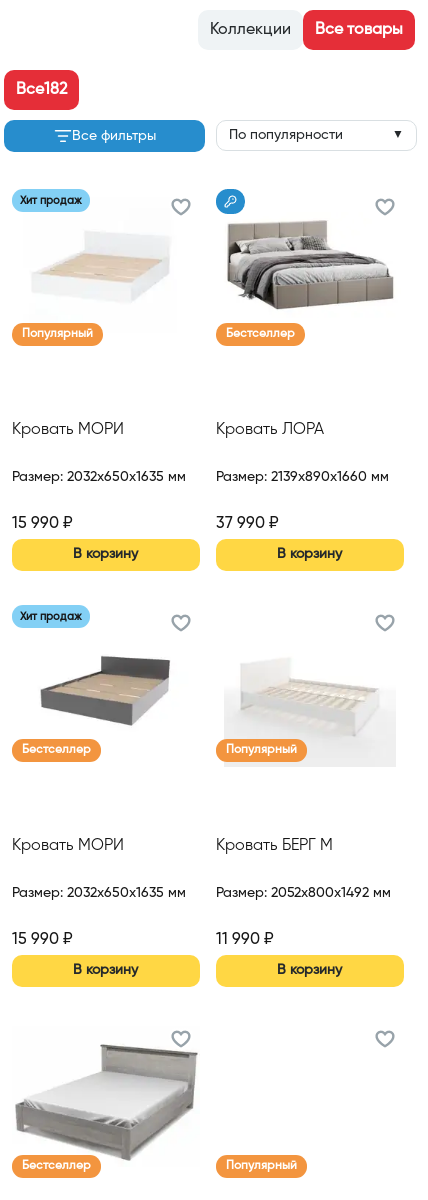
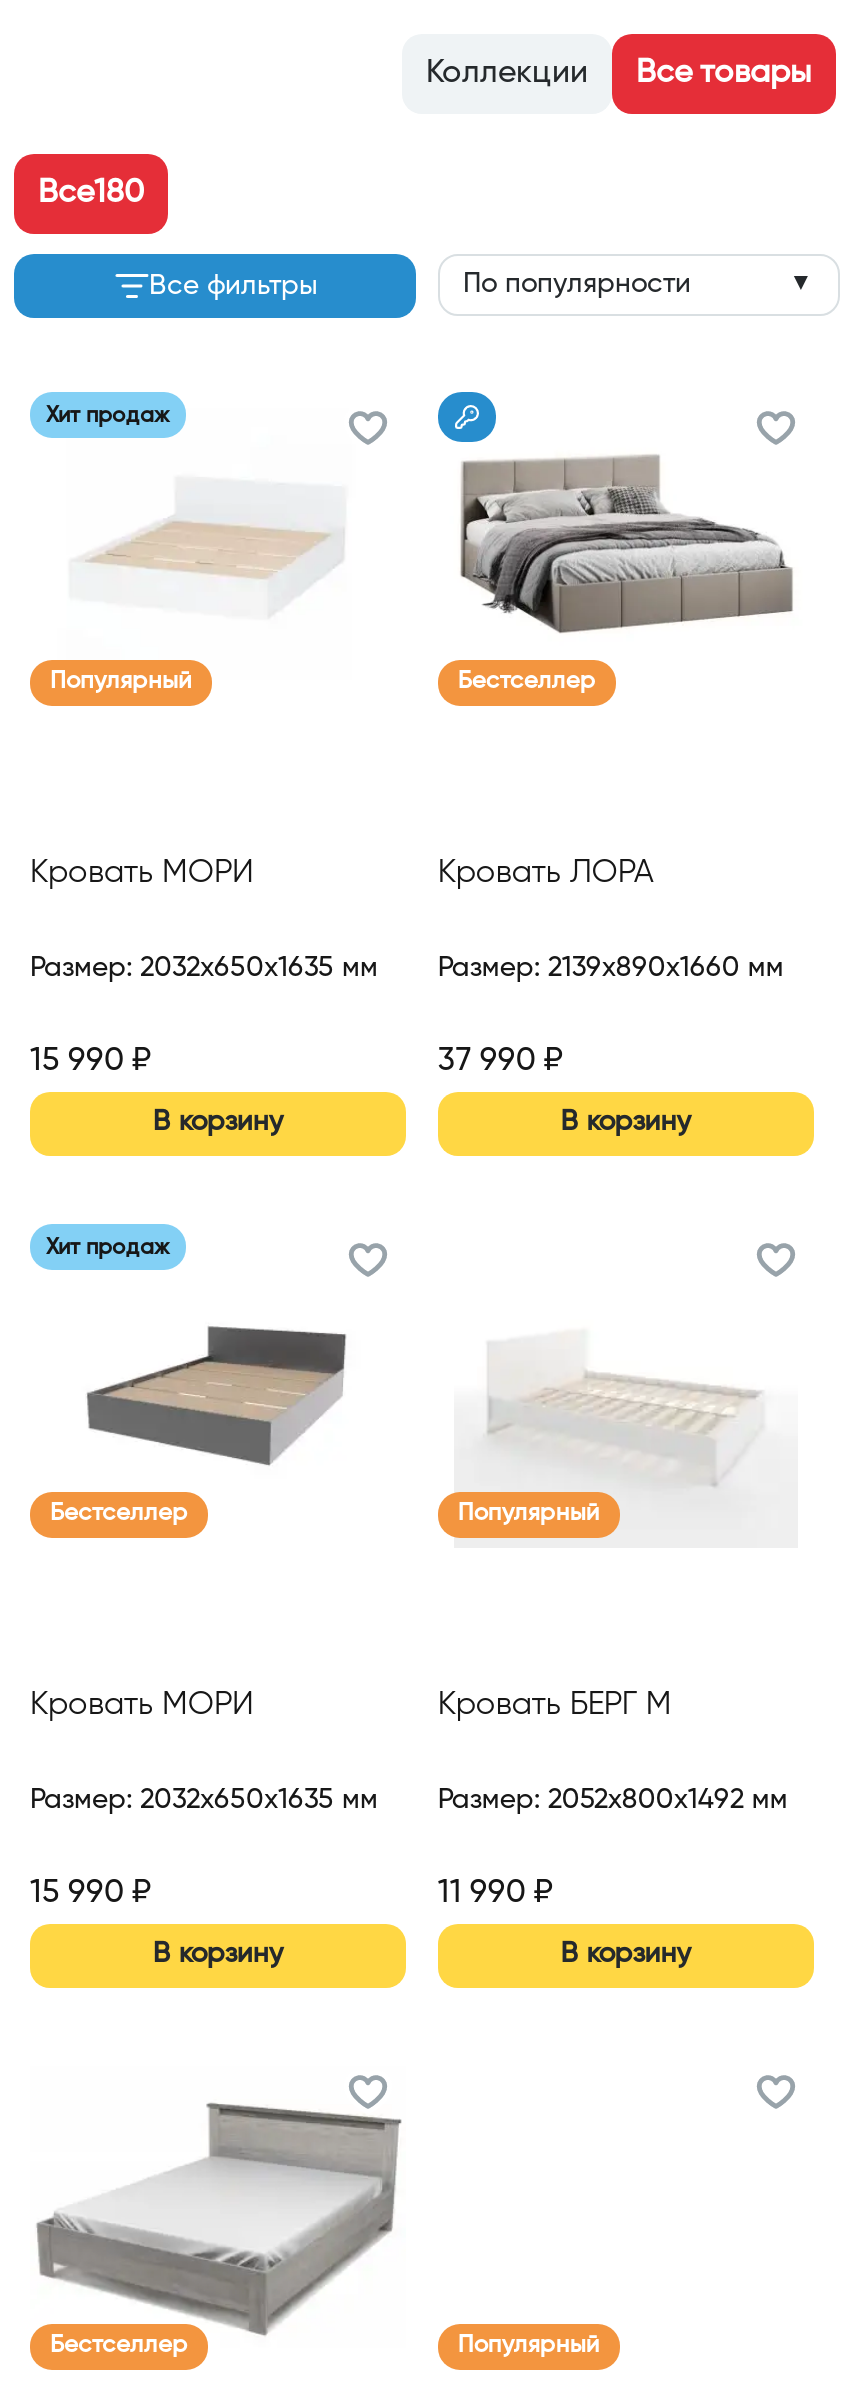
[16,82,67,98] Все182 -> [38,178,144,210] Все180

